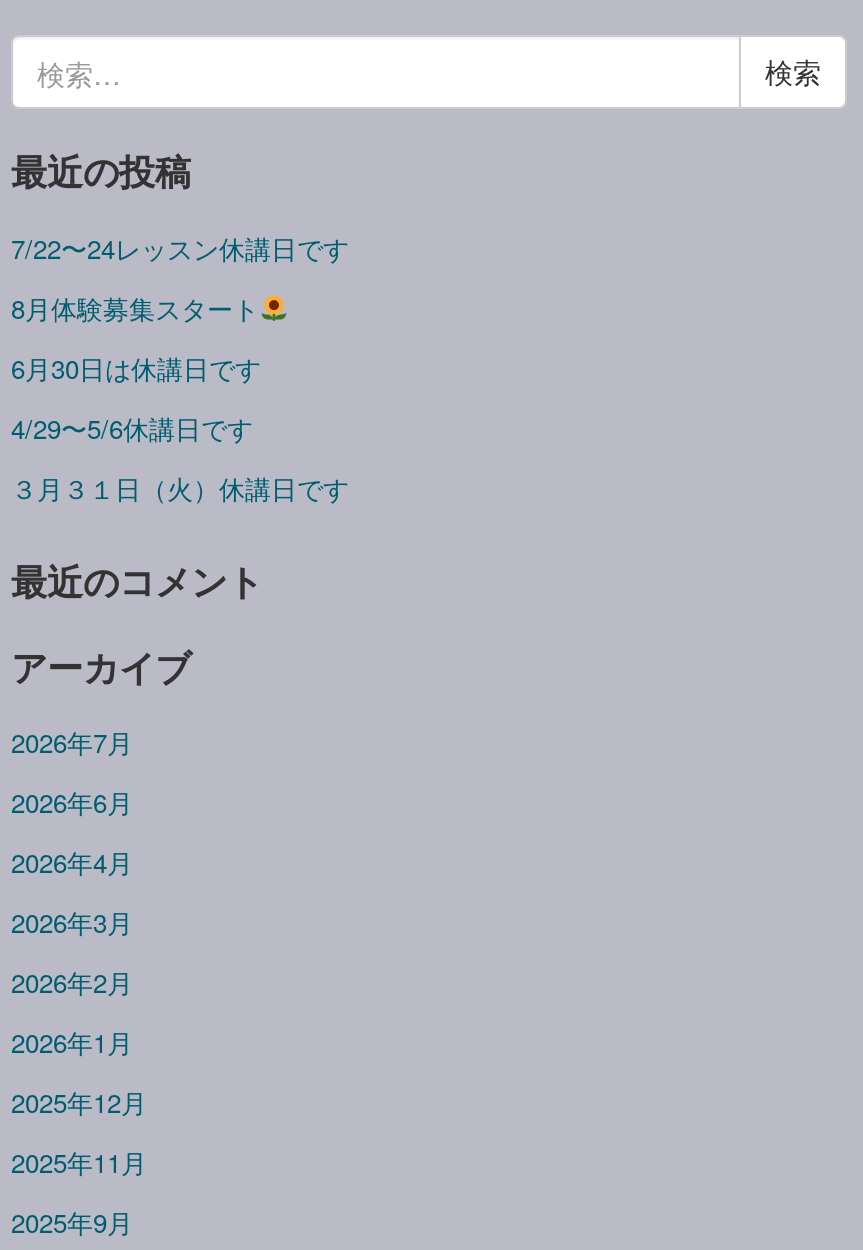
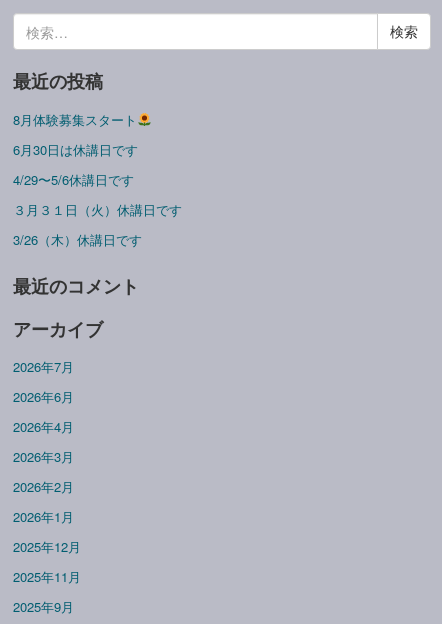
[11,229,349,267] 7/22〜24レッスン休講日です -> none
moved [11,289,349,507] -> [13,110,182,219]: 8月体験募集スタート | 6月30日は休講日です | 4/29〜5/6休講日です | ３月３１日（火）休講日です
none -> [13,230,142,249] 3/26（木）休講日です

